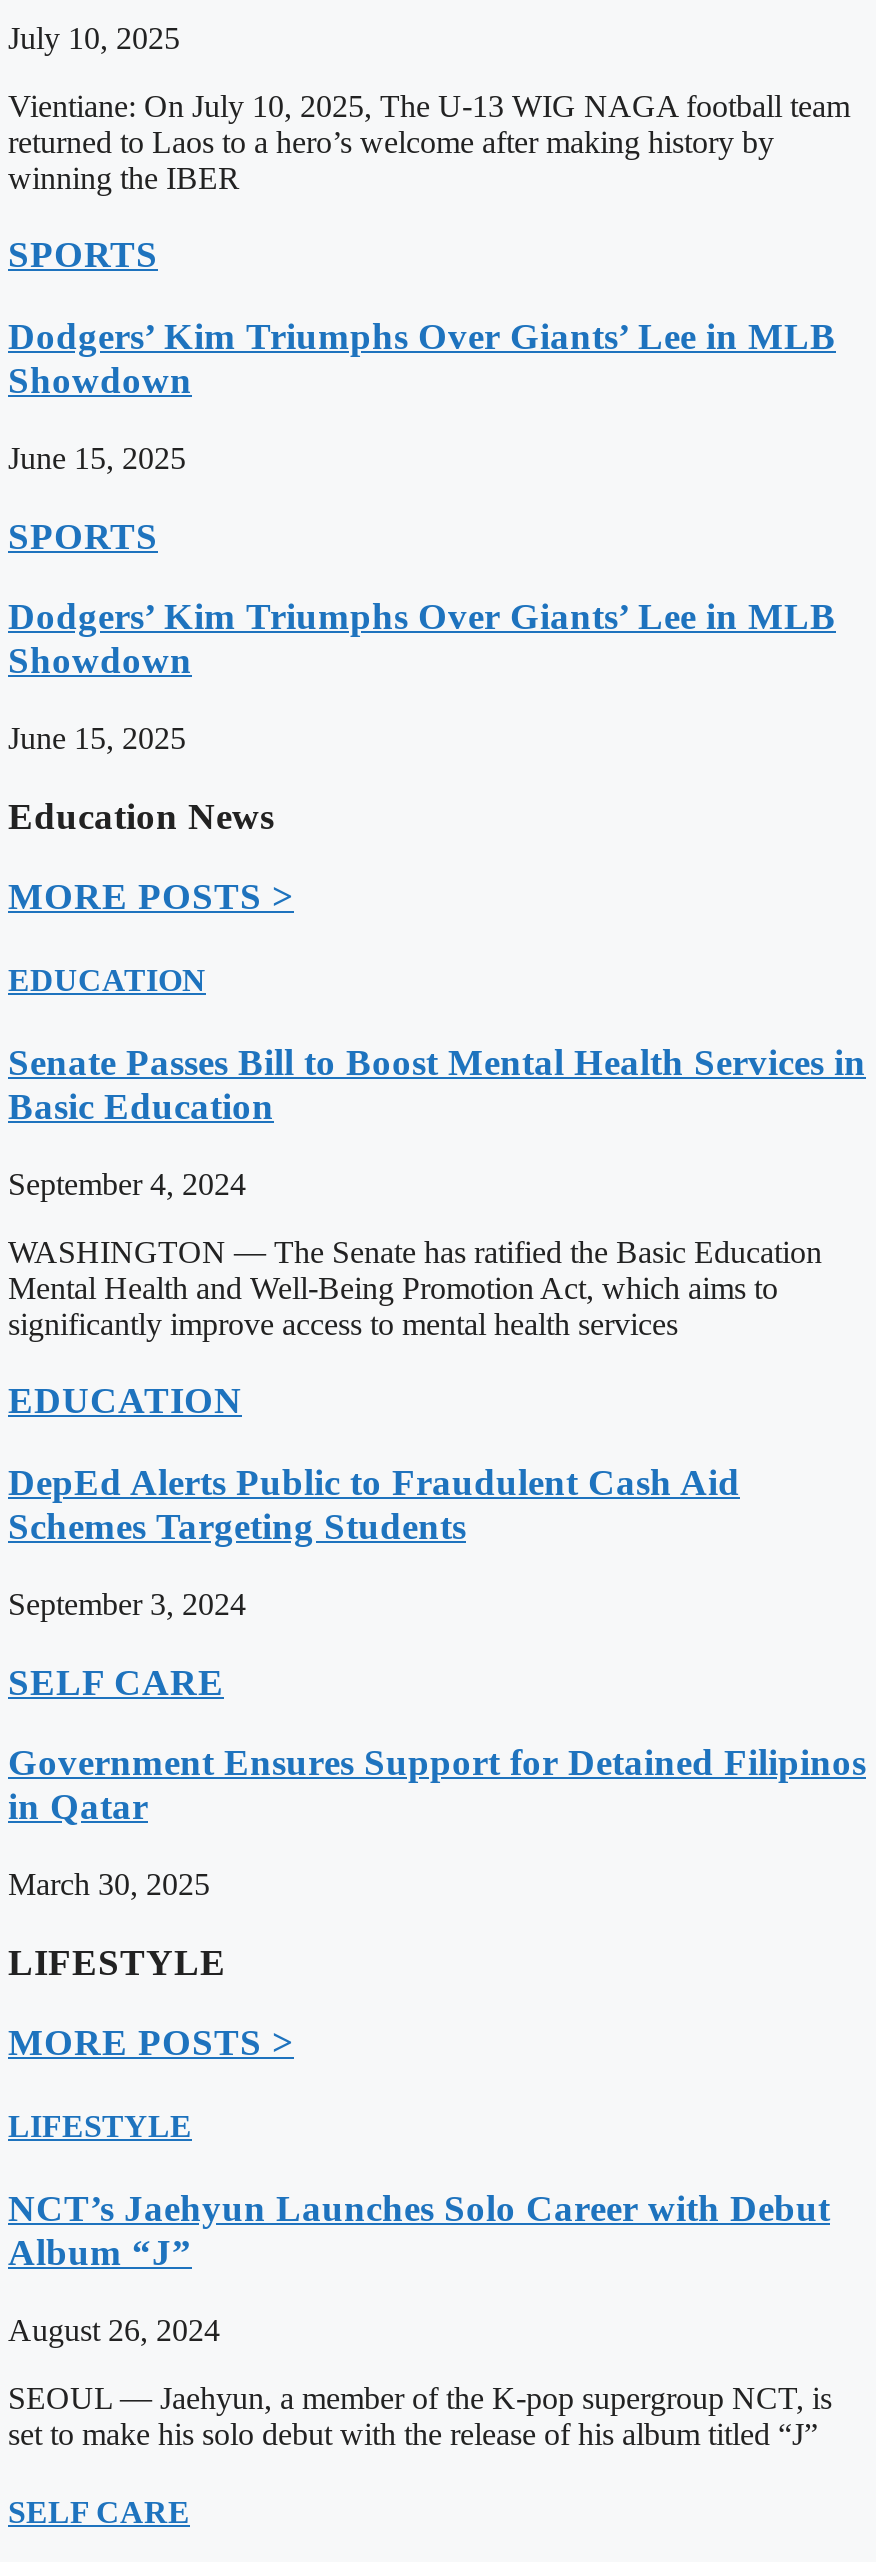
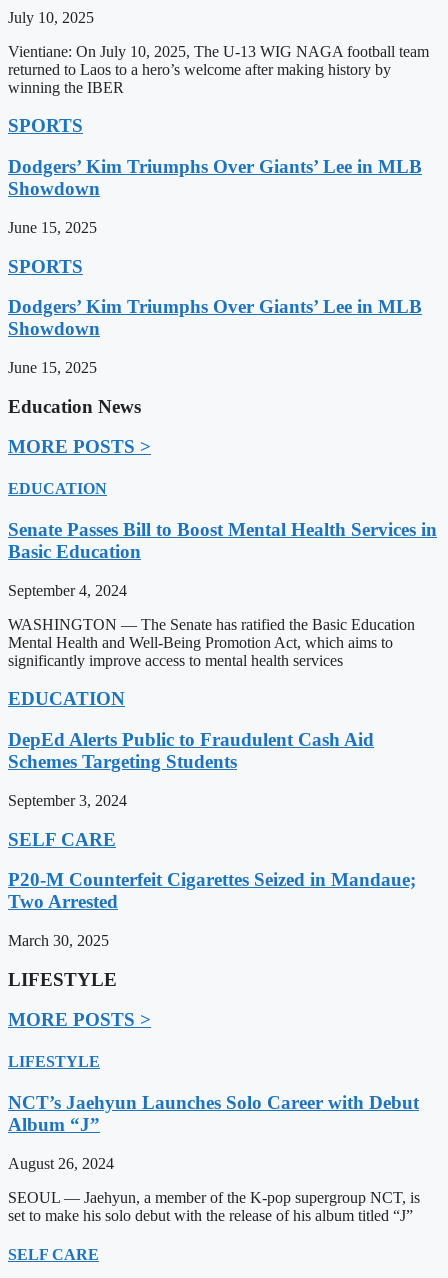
[8,1742,866,1828] Government Ensures Support for Detained Filipinos | in Qatar -> [8,869,416,912] P20-M Counterfeit Cigarettes Seized in Mandaue; | Two Arrested

